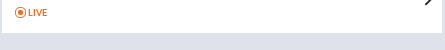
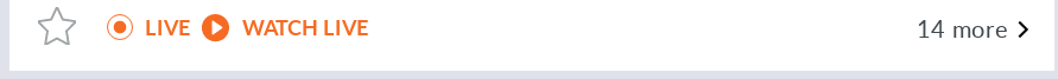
none -> [242,11,1007,44] WATCH LIVE | 14 more

